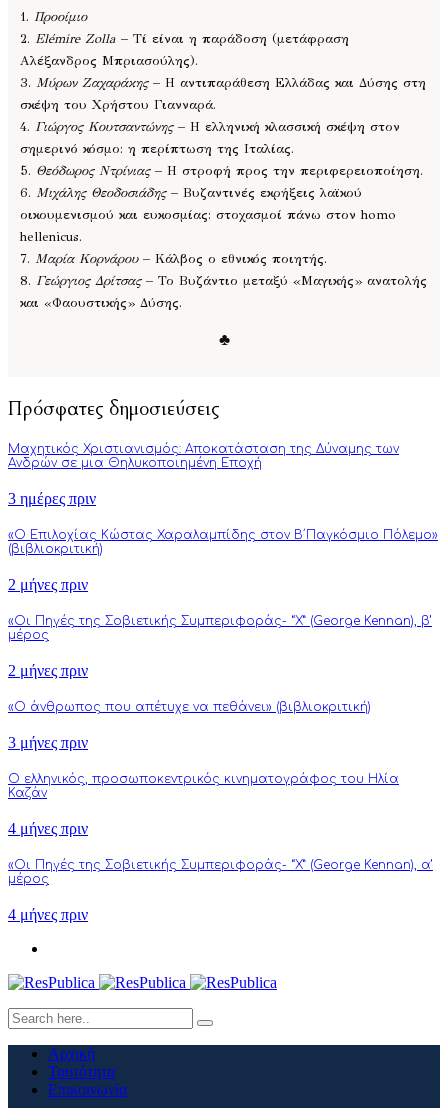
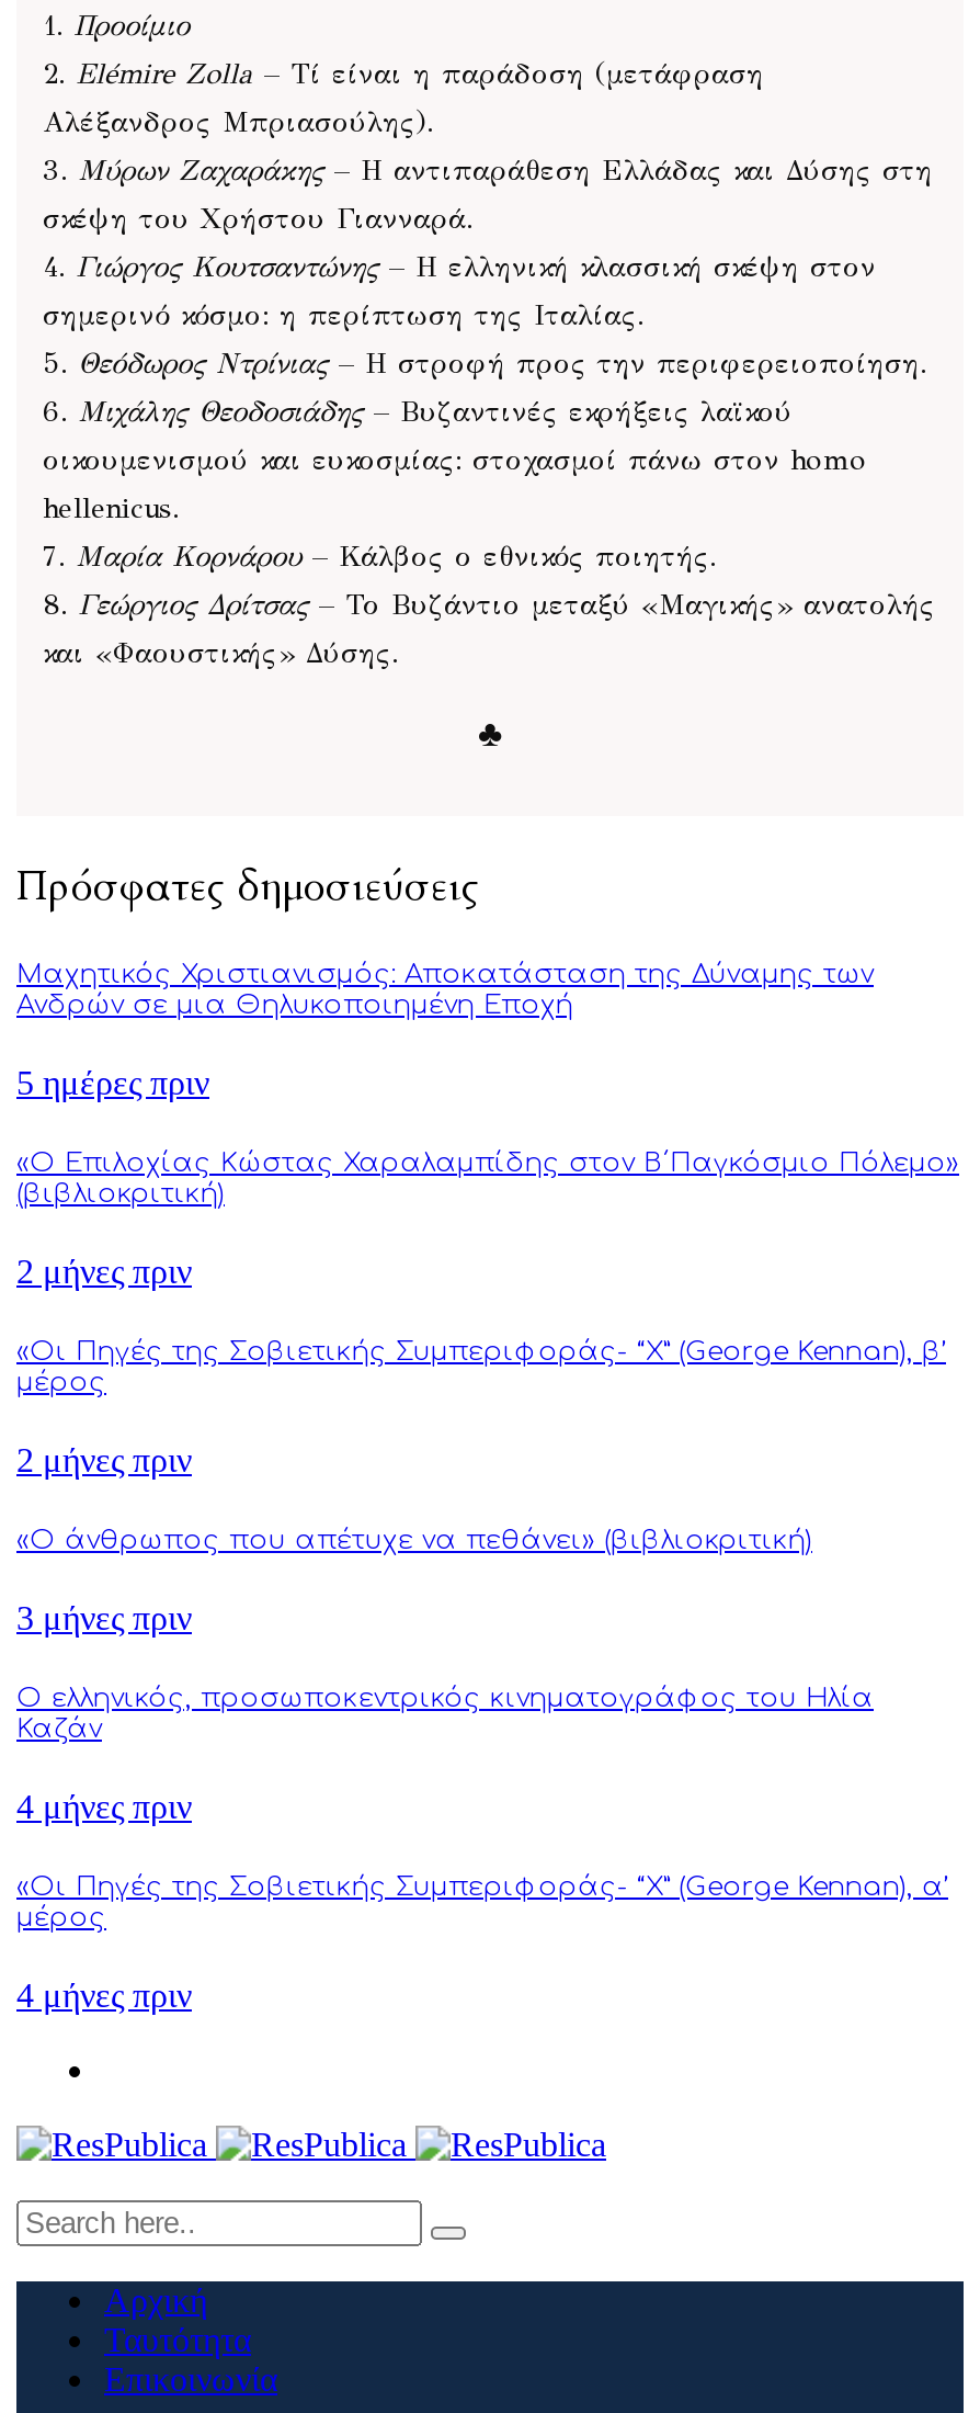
[8,490,96,507] 3 ημέρες πριν -> [16,1064,209,1101] 5 ημέρες πριν

